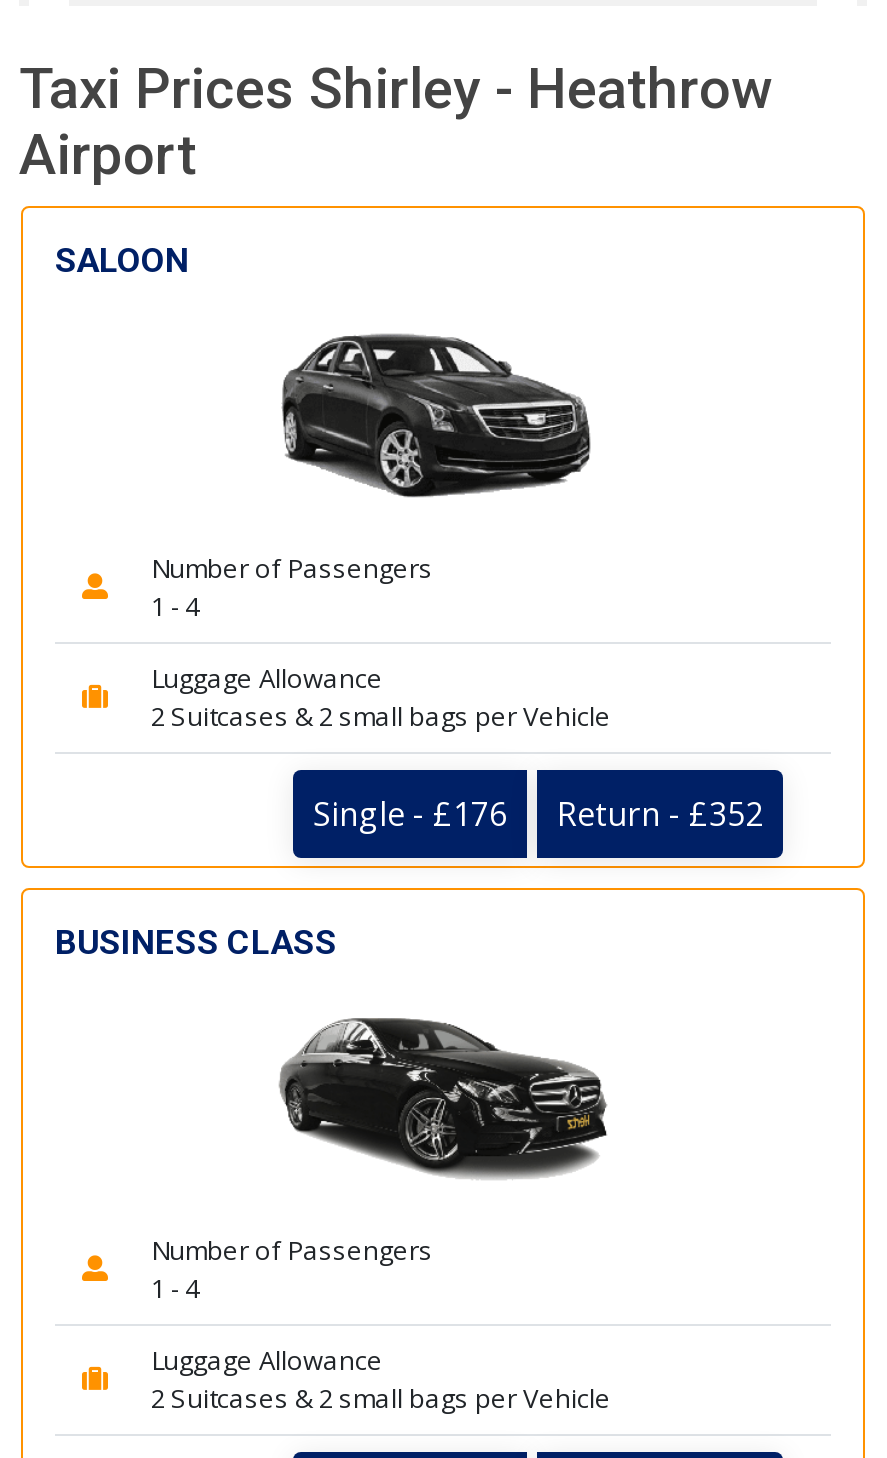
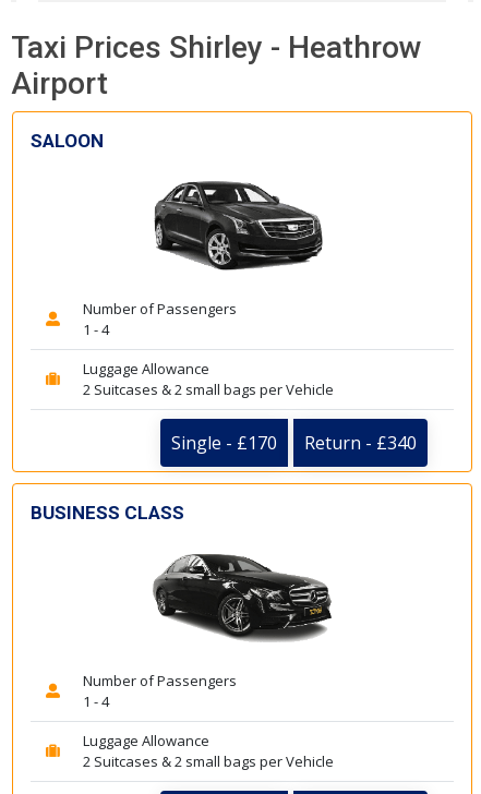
[313,791,507,835] Single - £176 -> [171,430,277,454] Single - £170
[557,791,763,835] Return - £352 -> [304,430,417,454] Return - £340

